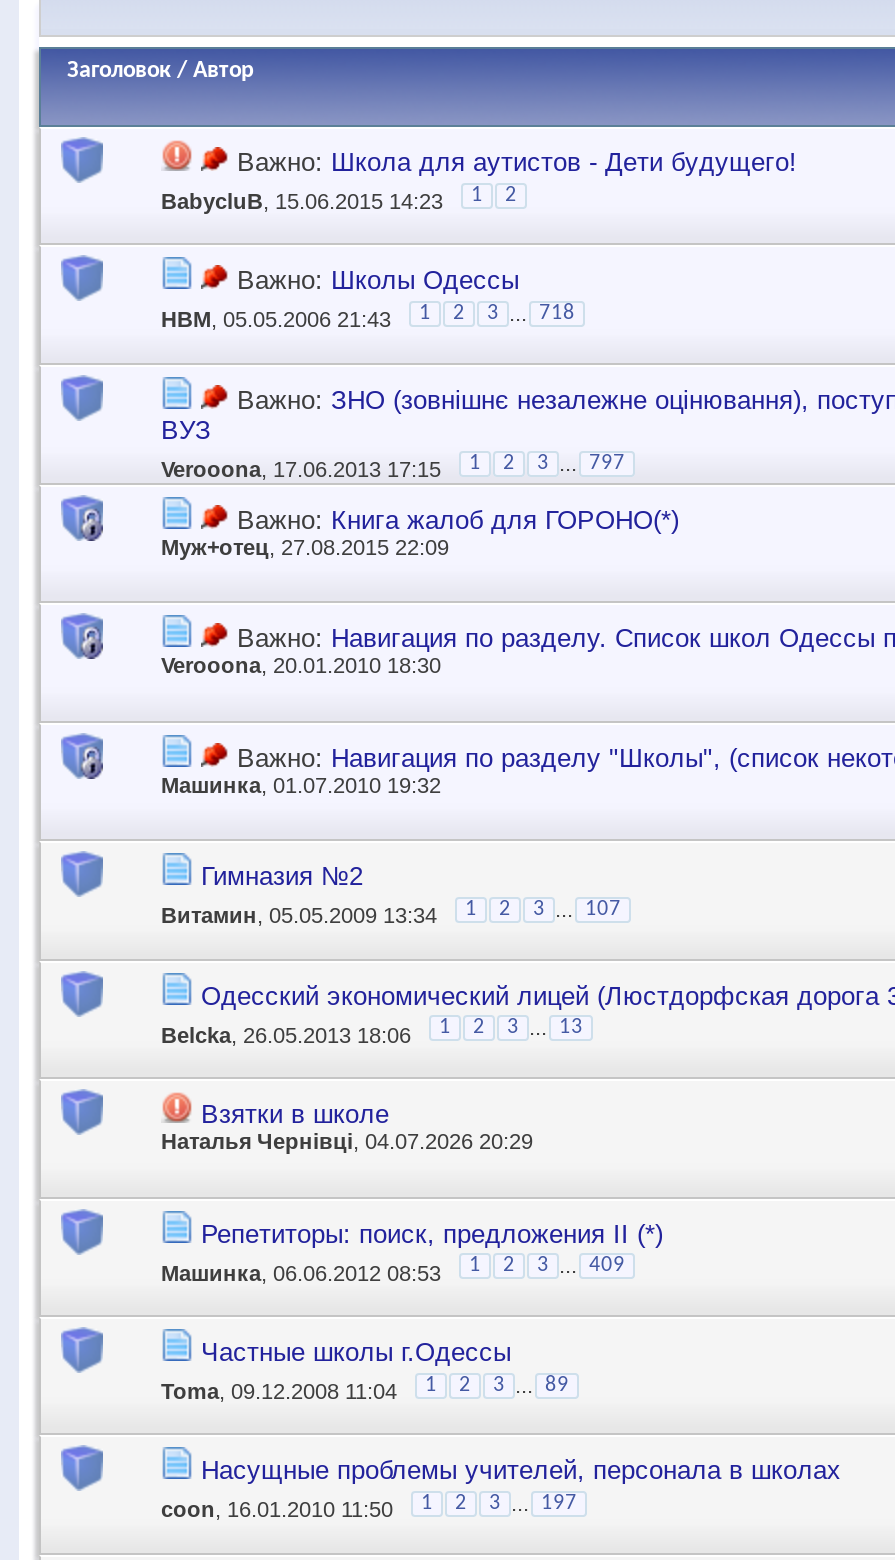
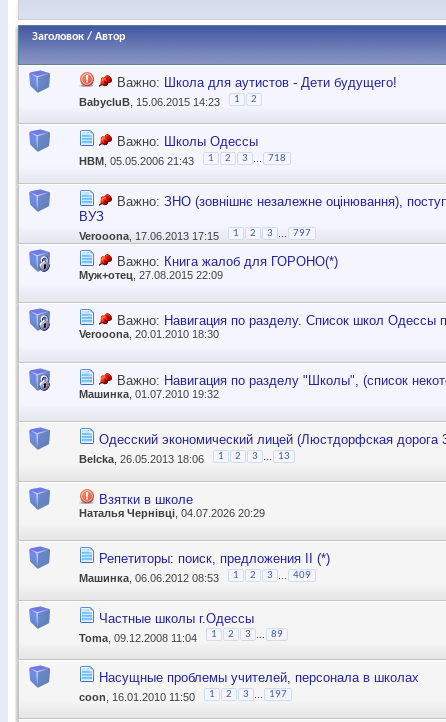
[161,861,621,927] Гимназия №2 | Витамин, 05.05.2009 13:34 | 1 | 2 | 3 ... 107 -> none

